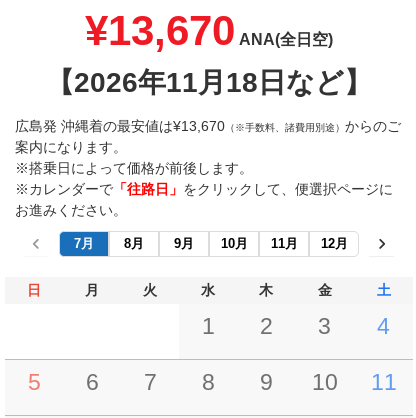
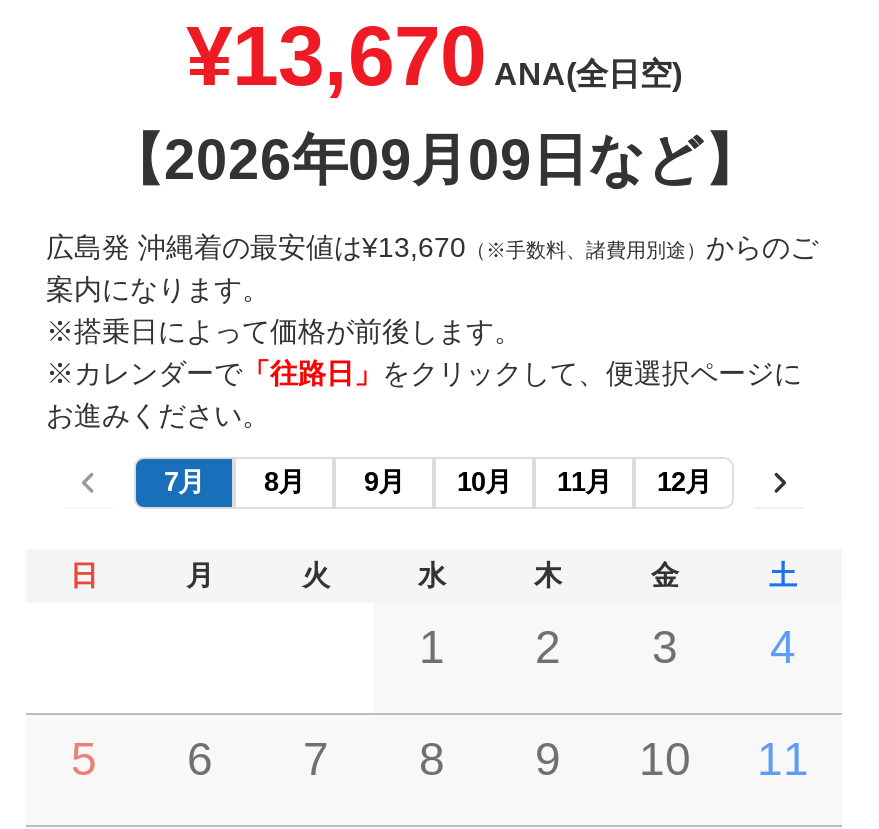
[46,67,372,98] 【2026年11月18日など】 -> [108,129,760,191] 【2026年09月09日など】

